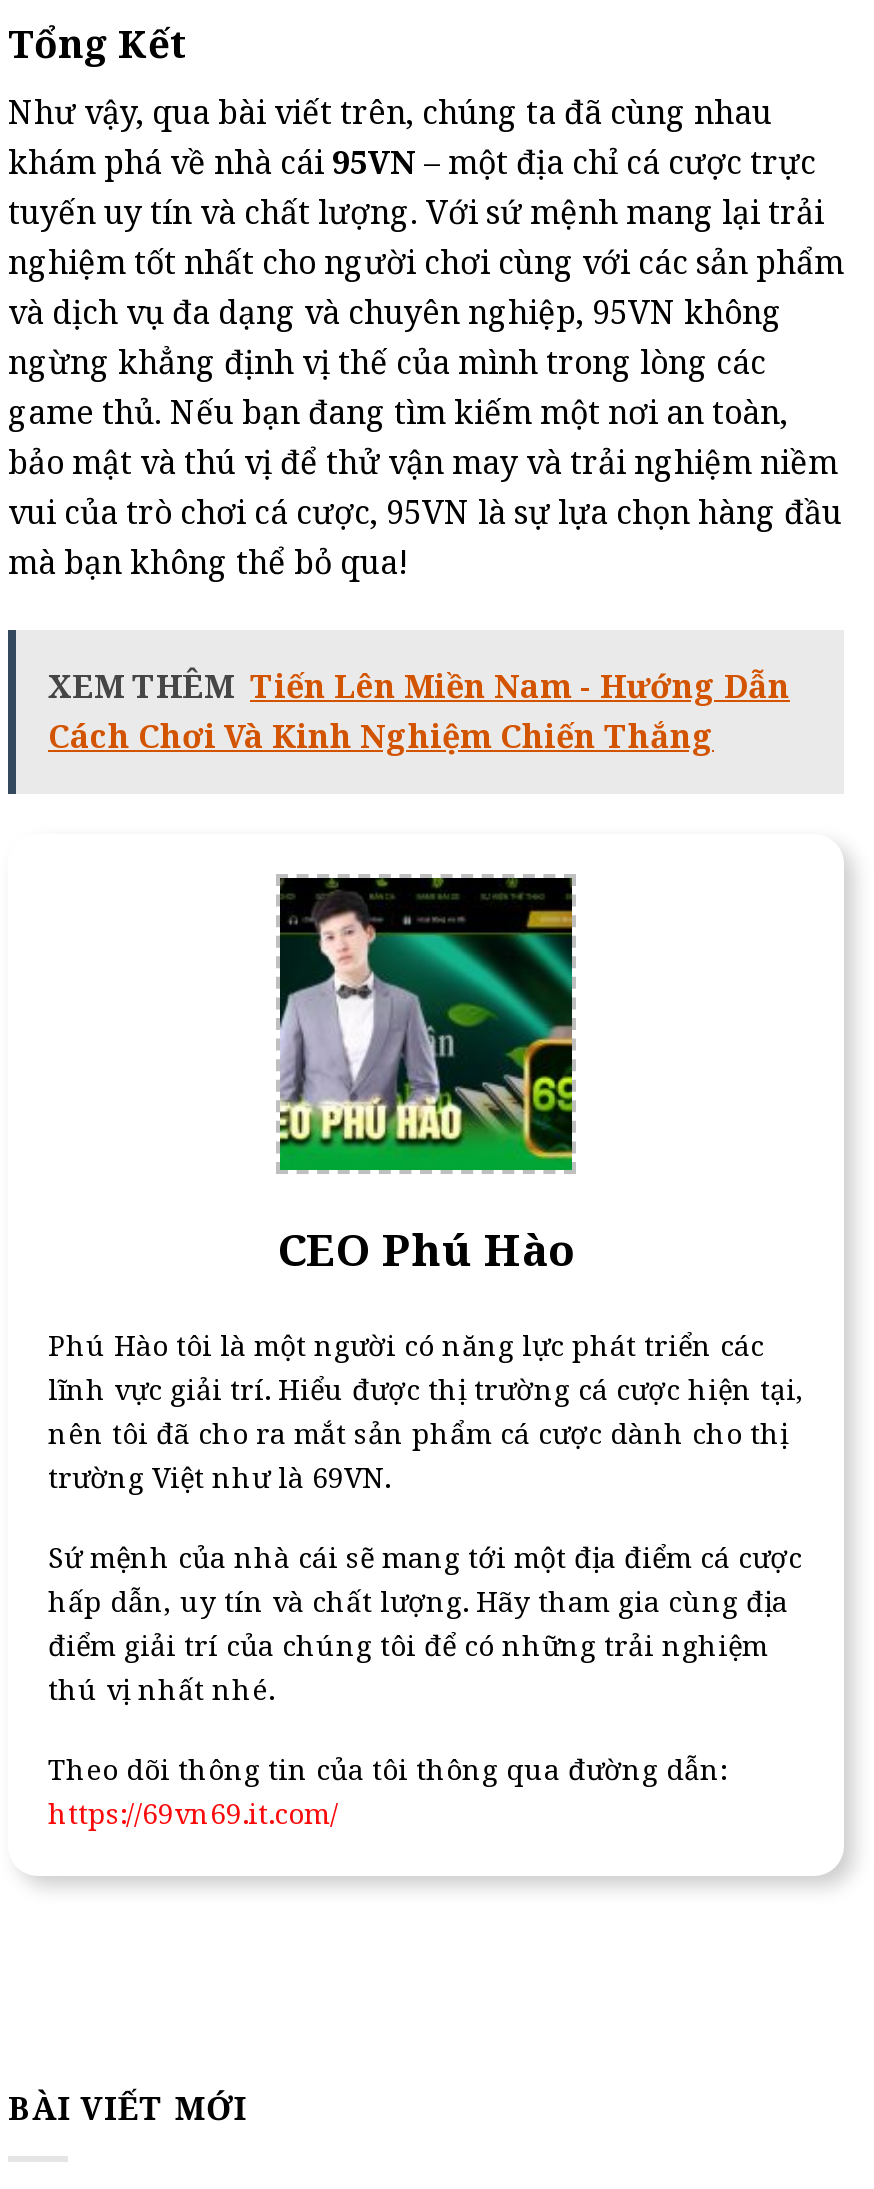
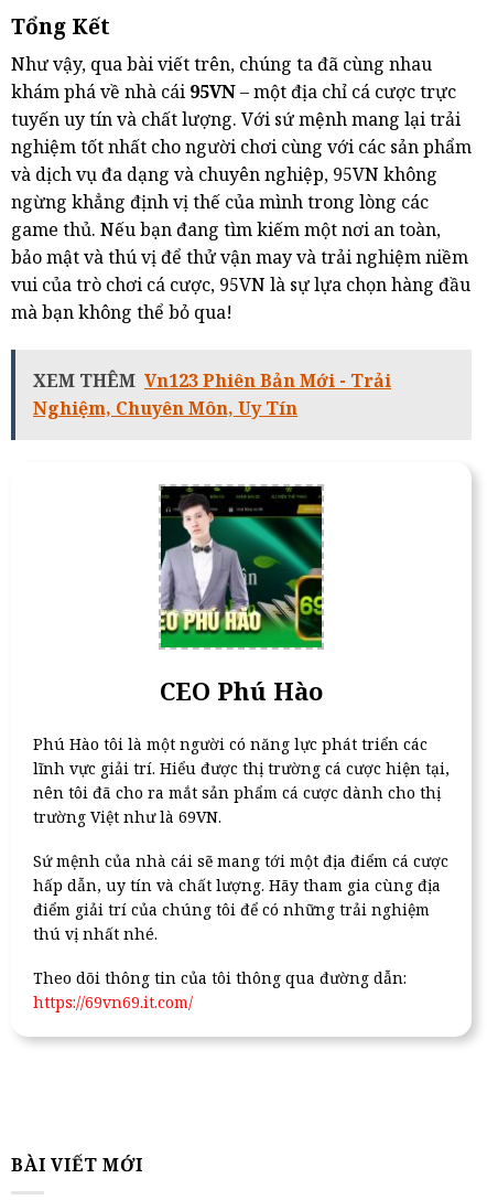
[48,663,790,757] XEM THÊM Tiến Lên Miền Nam - Hướng Dẫn | Cách Chơi Và Kinh Nghiệm Chiến Thắng -> [33,368,391,420] XEM THÊM Vn123 Phiên Bản Mới - Trải | Nghiệm, Chuyên Môn, Uy Tín

